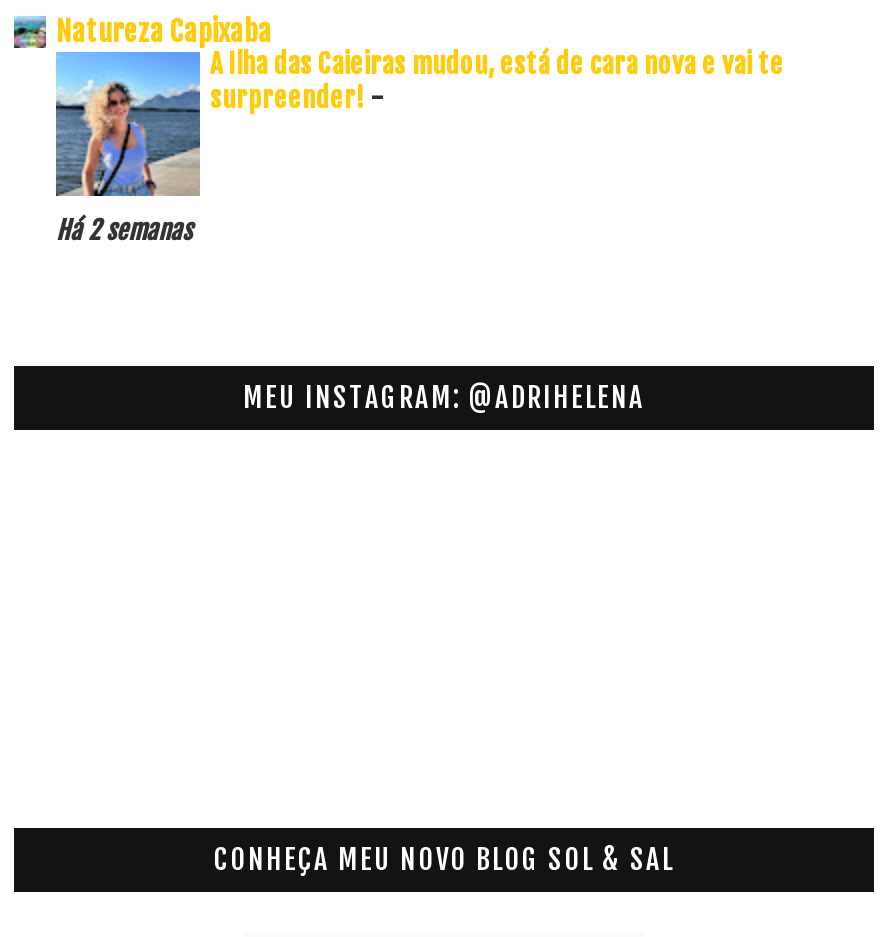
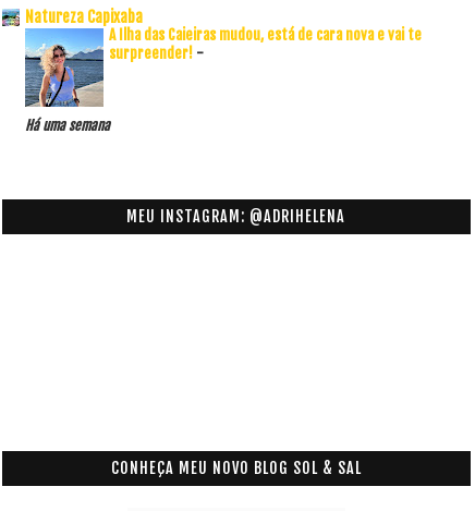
[56,214,192,246] Há 2 semanas -> [25,117,110,134] Há uma semana

